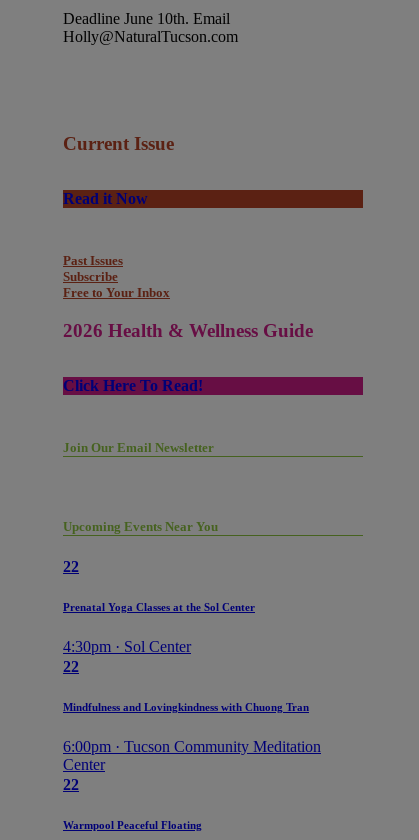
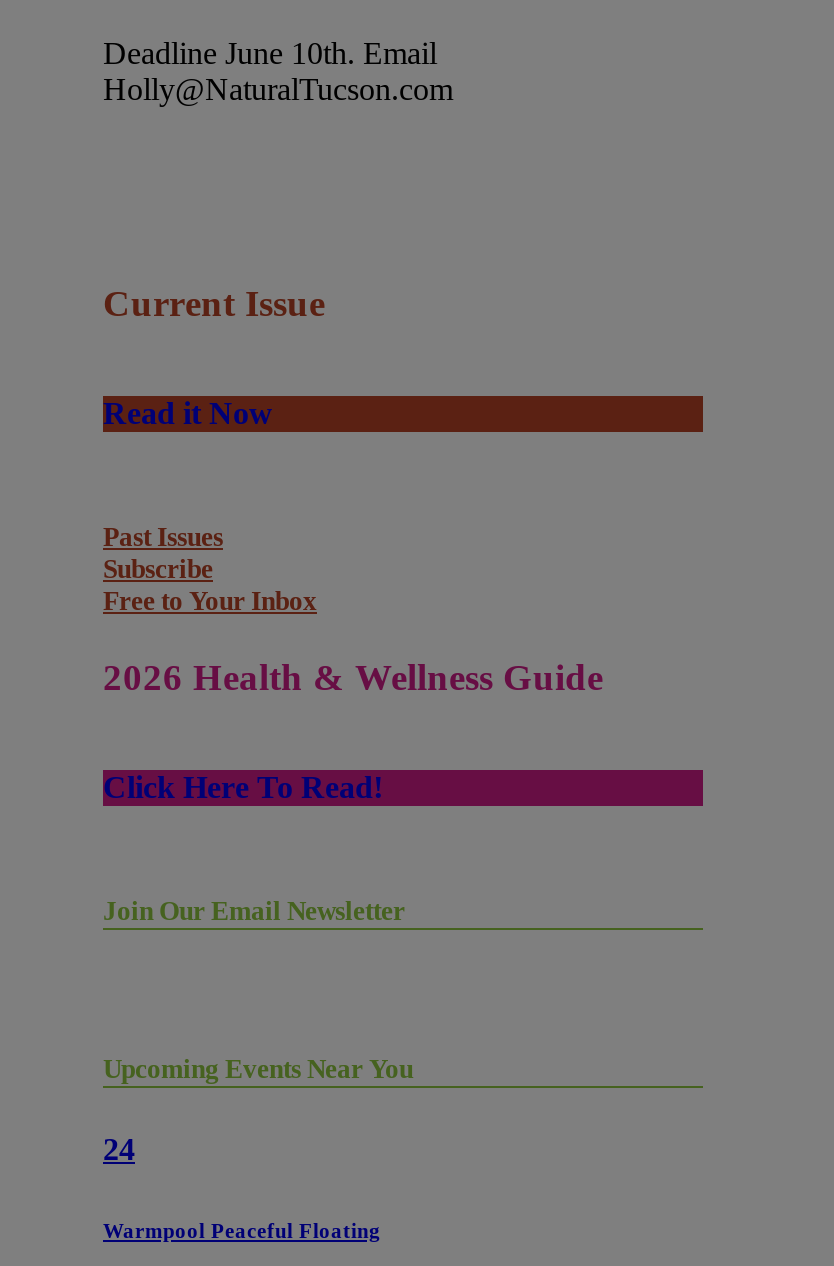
[63,558,321,793] 22 | Prenatal Yoga Classes at the Sol Center | 4:30pm · Sol Center | 22 | Mindfulness and Lovingkindness with Chuong Tran | 6:00pm · Tucson Community Meditation | Center | 22 -> [103,1132,135,1166] 24

